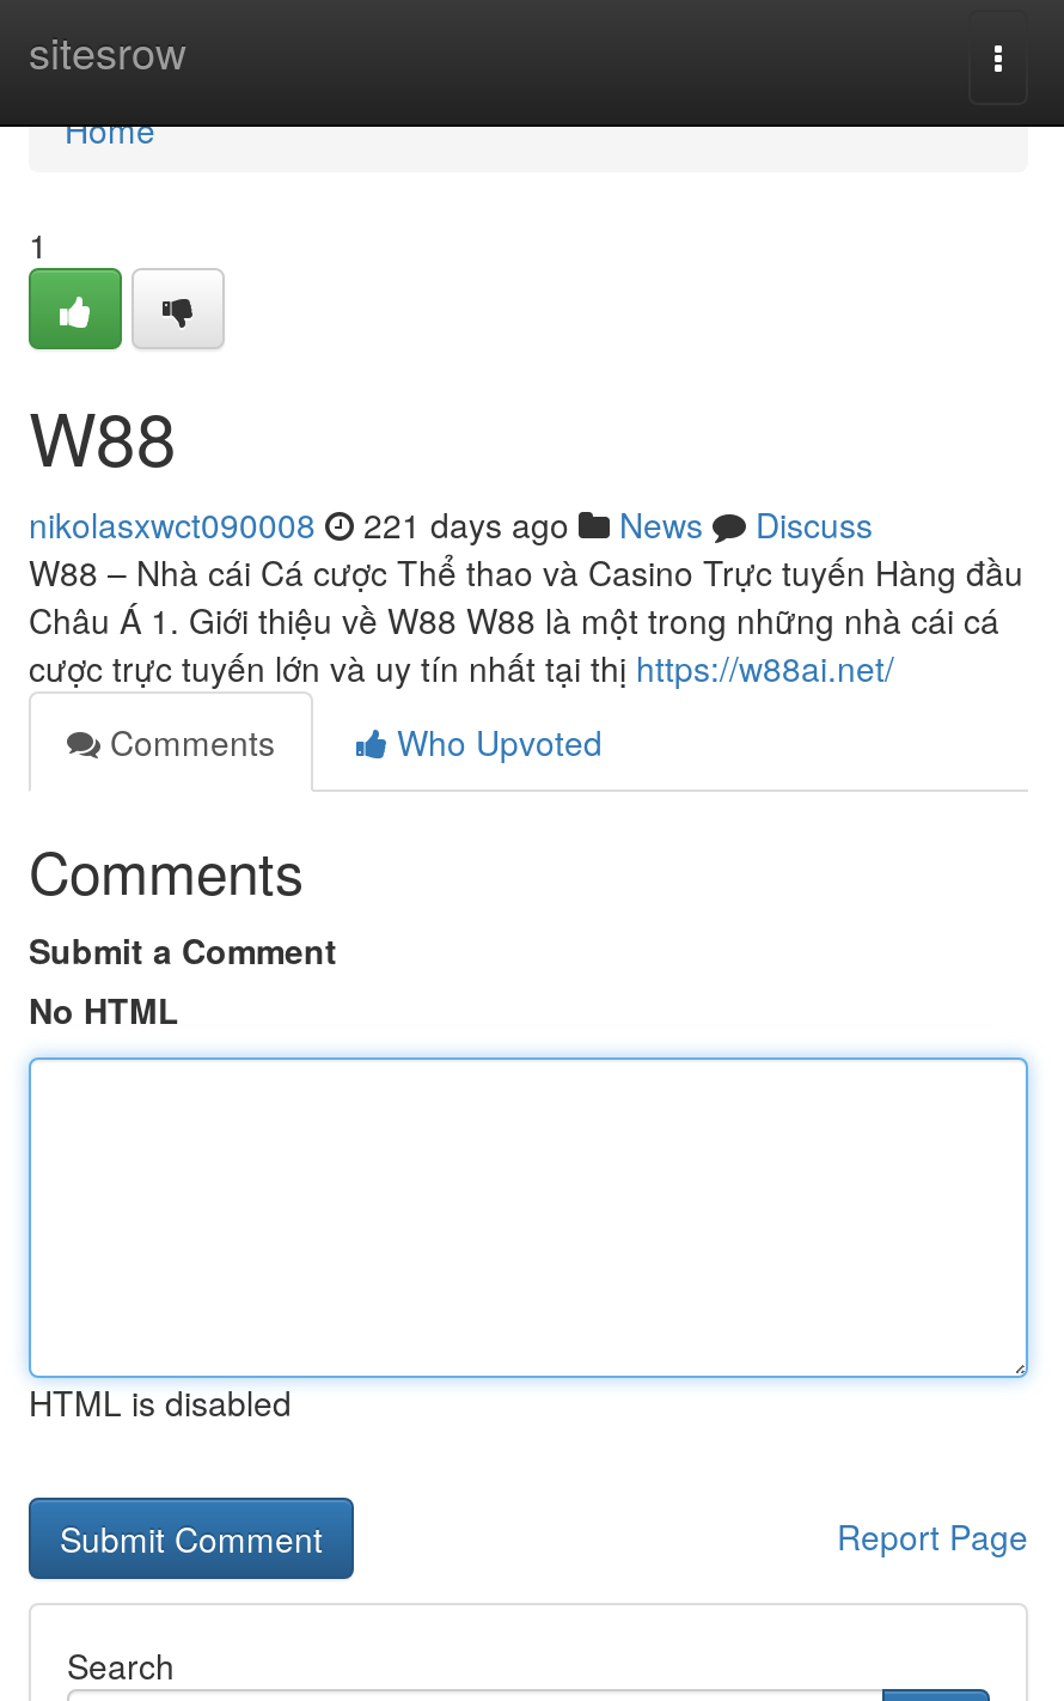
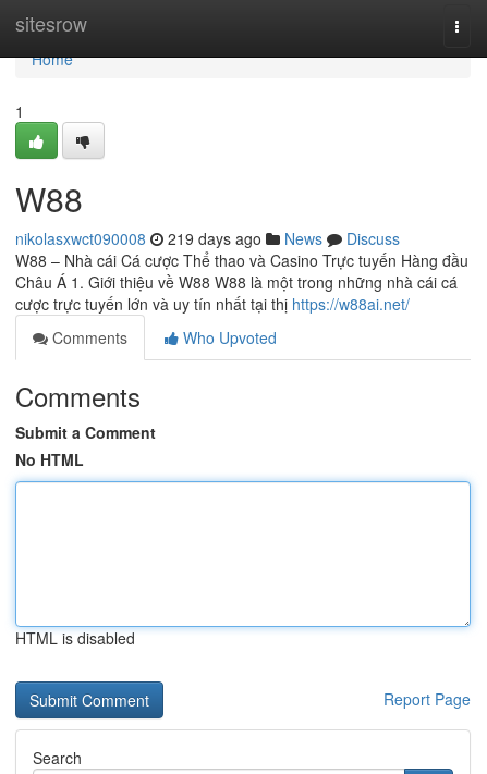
[29,500,873,548] nikolasxwct090008 221 days ago News Discuss -> [15,228,400,249] nikolasxwct090008 219 days ago News Discuss

